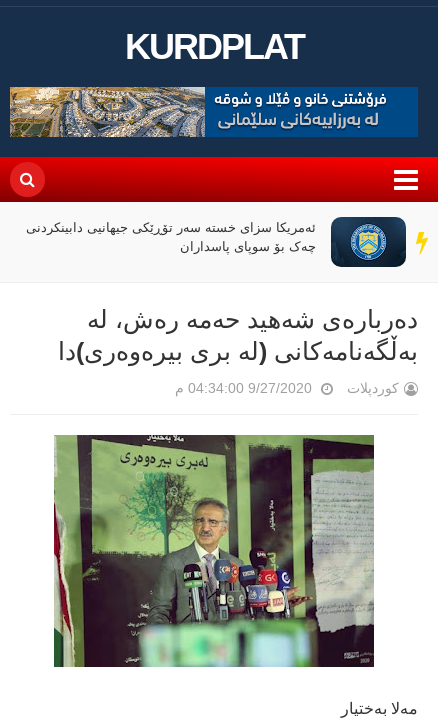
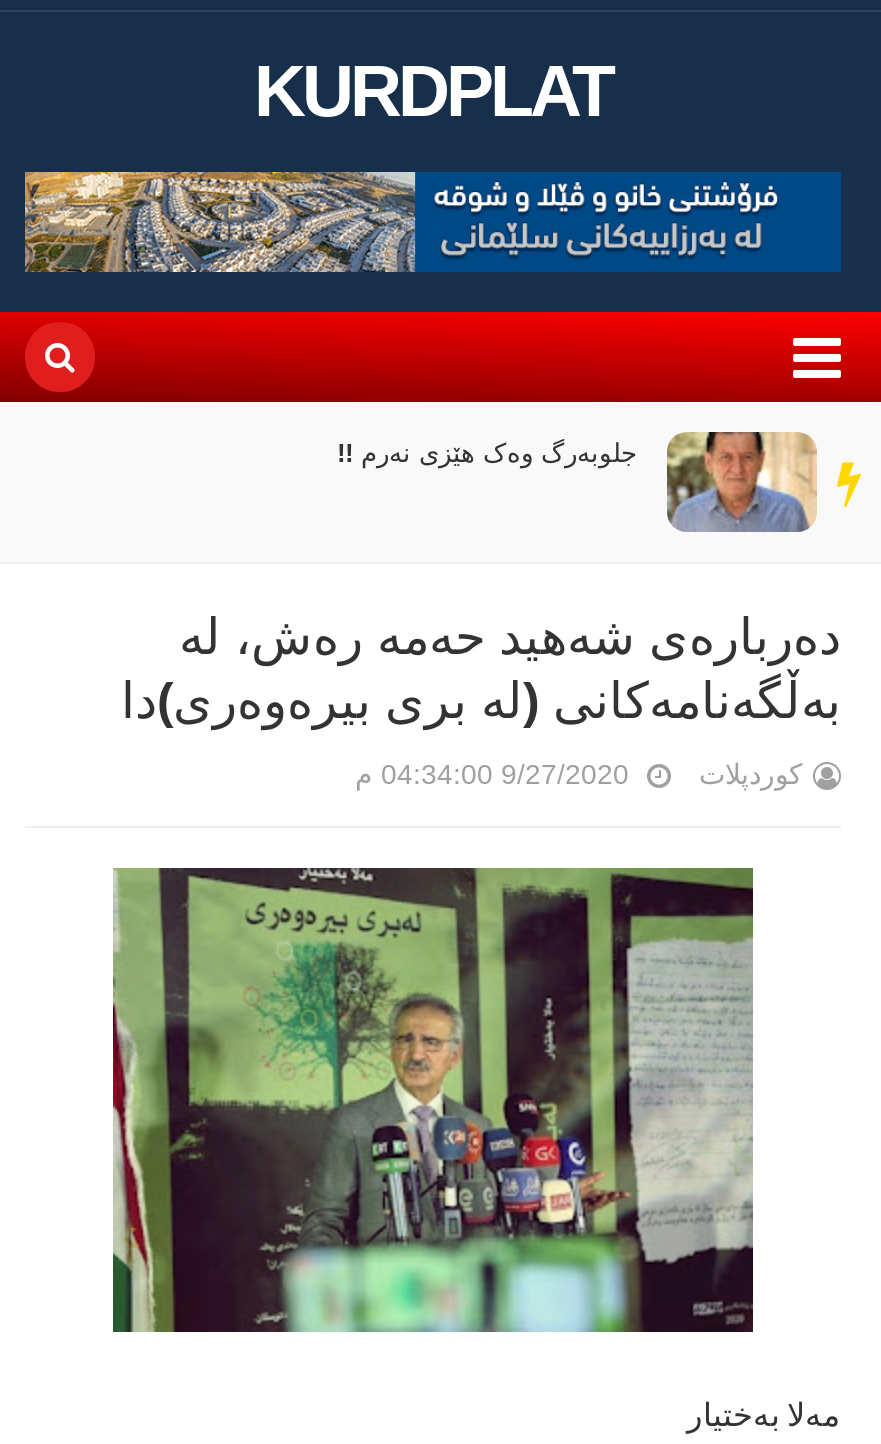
[26,216,407,267] [image] | ئەمریکا سزای خستە سەر تۆڕێکی جیهانیی دابینکردنی | چەک بۆ سوپای پاسداران -> [337,430,817,530] [image] | جلوبەرگ وەک هێزی نەرم !!

